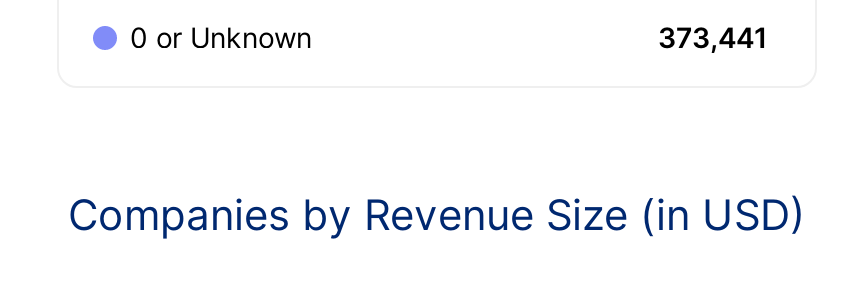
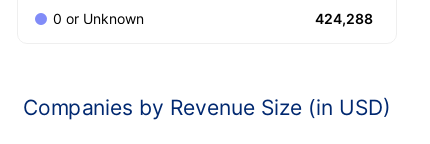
[658,19,768,53] 373,441 -> [314,10,372,27] 424,288

